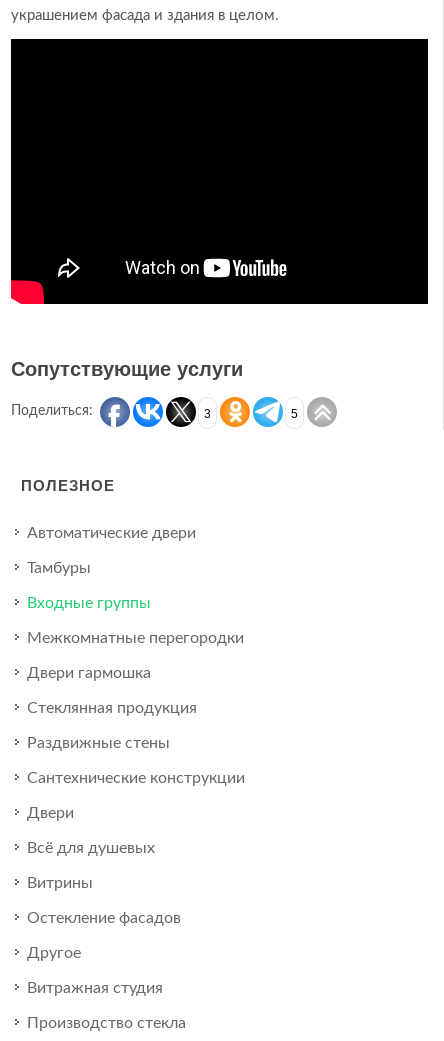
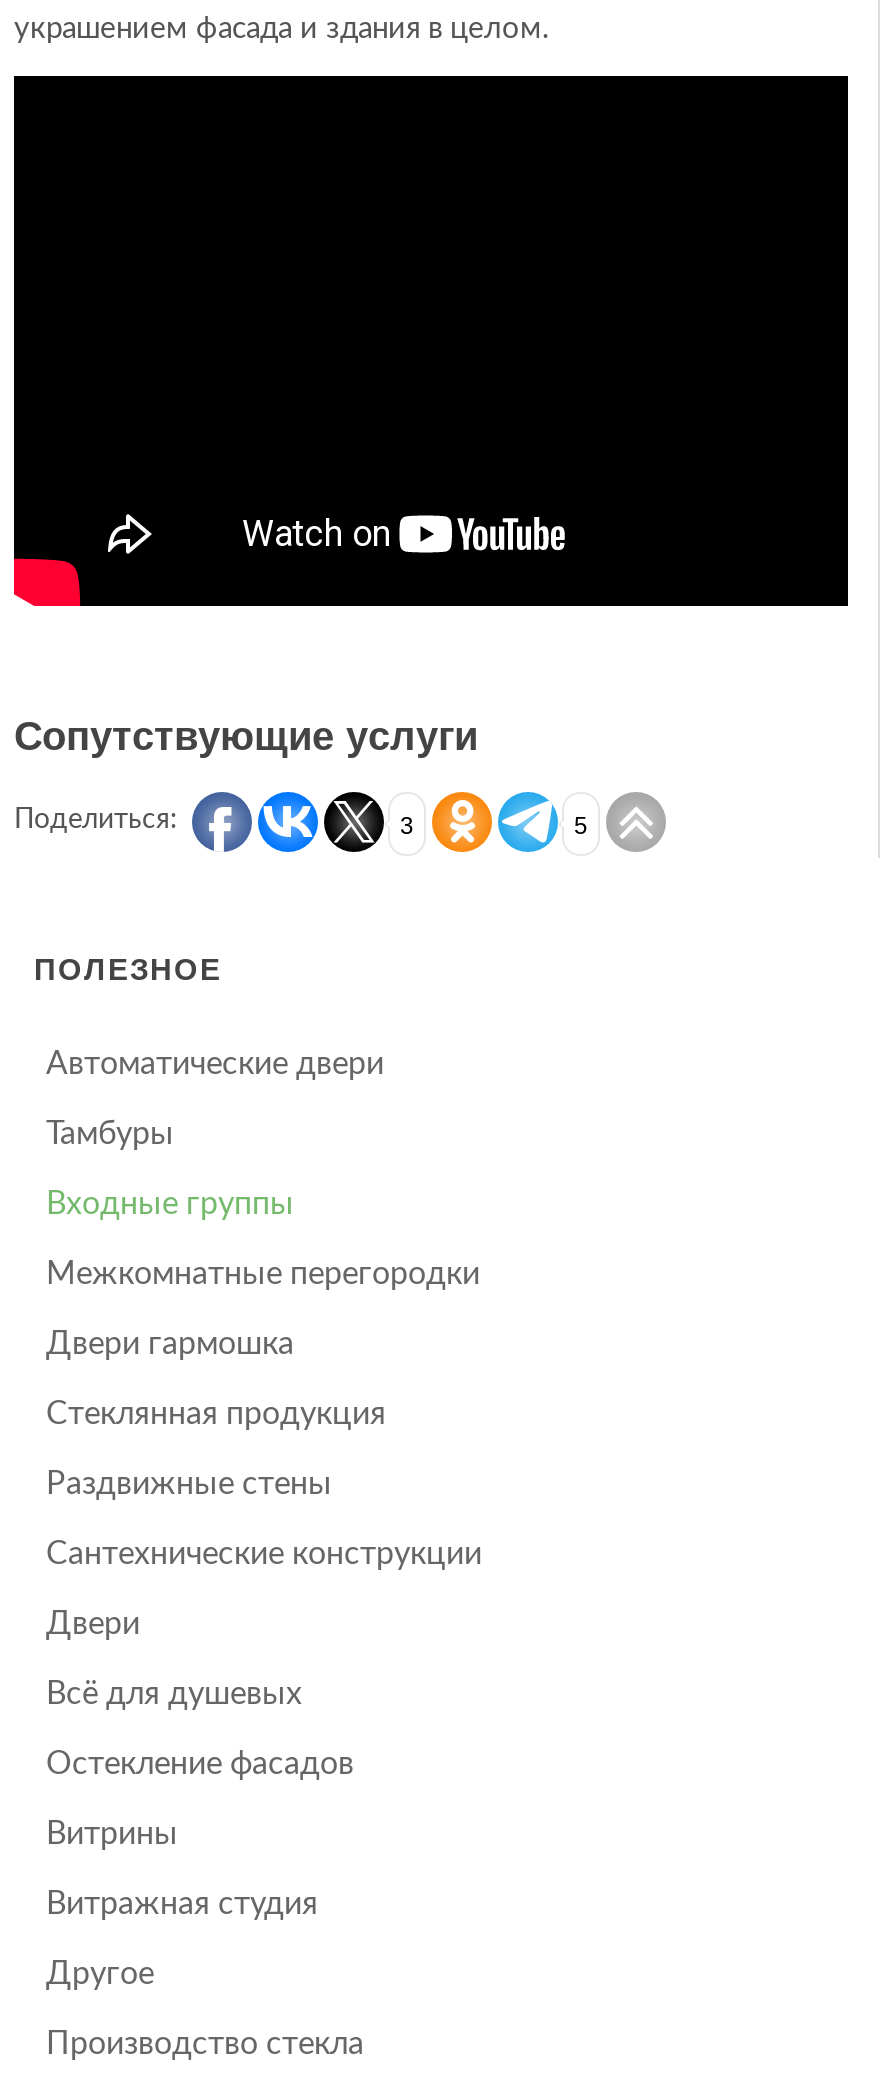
moved [27,875,93,891] -> [46,1817,178,1849]: Витрины
moved [27,910,181,926] -> [46,1747,354,1779]: Остекление фасадов
moved [27,945,81,961] -> [46,1957,154,1989]: Другое
moved [27,980,163,996] -> [46,1887,318,1919]: Витражная студия

